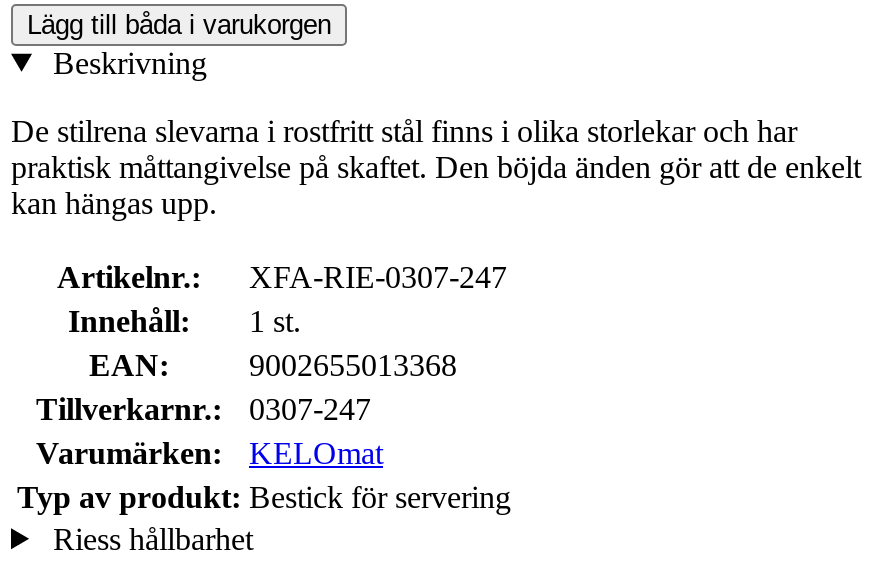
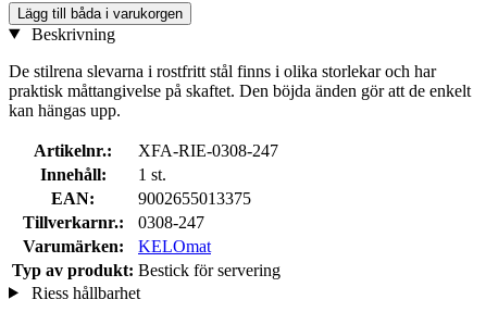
[57,259,507,293] Artikelnr.: XFA-RIE-0307-247 -> [34,141,278,159] Artikelnr.: XFA-RIE-0308-247
[249,347,457,381] 9002655013368 -> [138,189,251,207] 9002655013375
[36,391,371,425] Tillverkarnr.: 0307-247 -> [22,213,204,231] Tillverkarnr.: 0308-247

